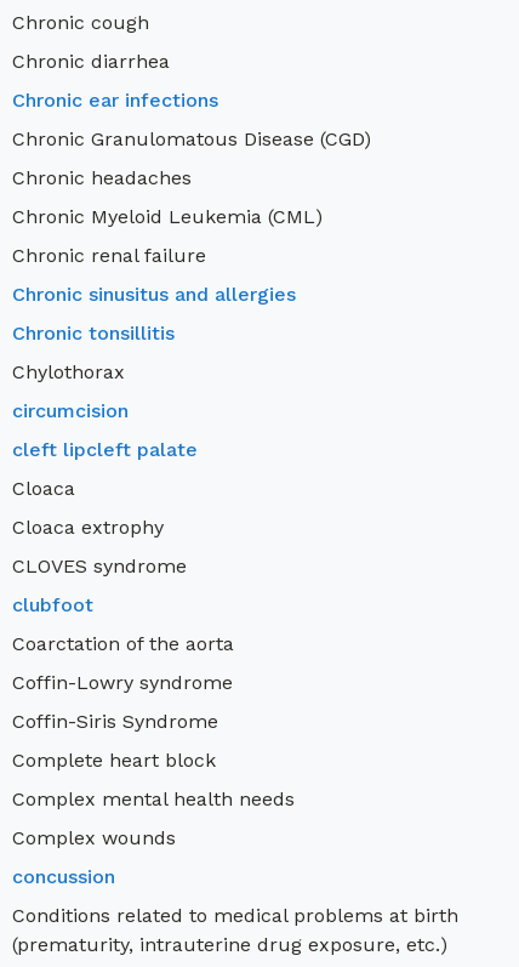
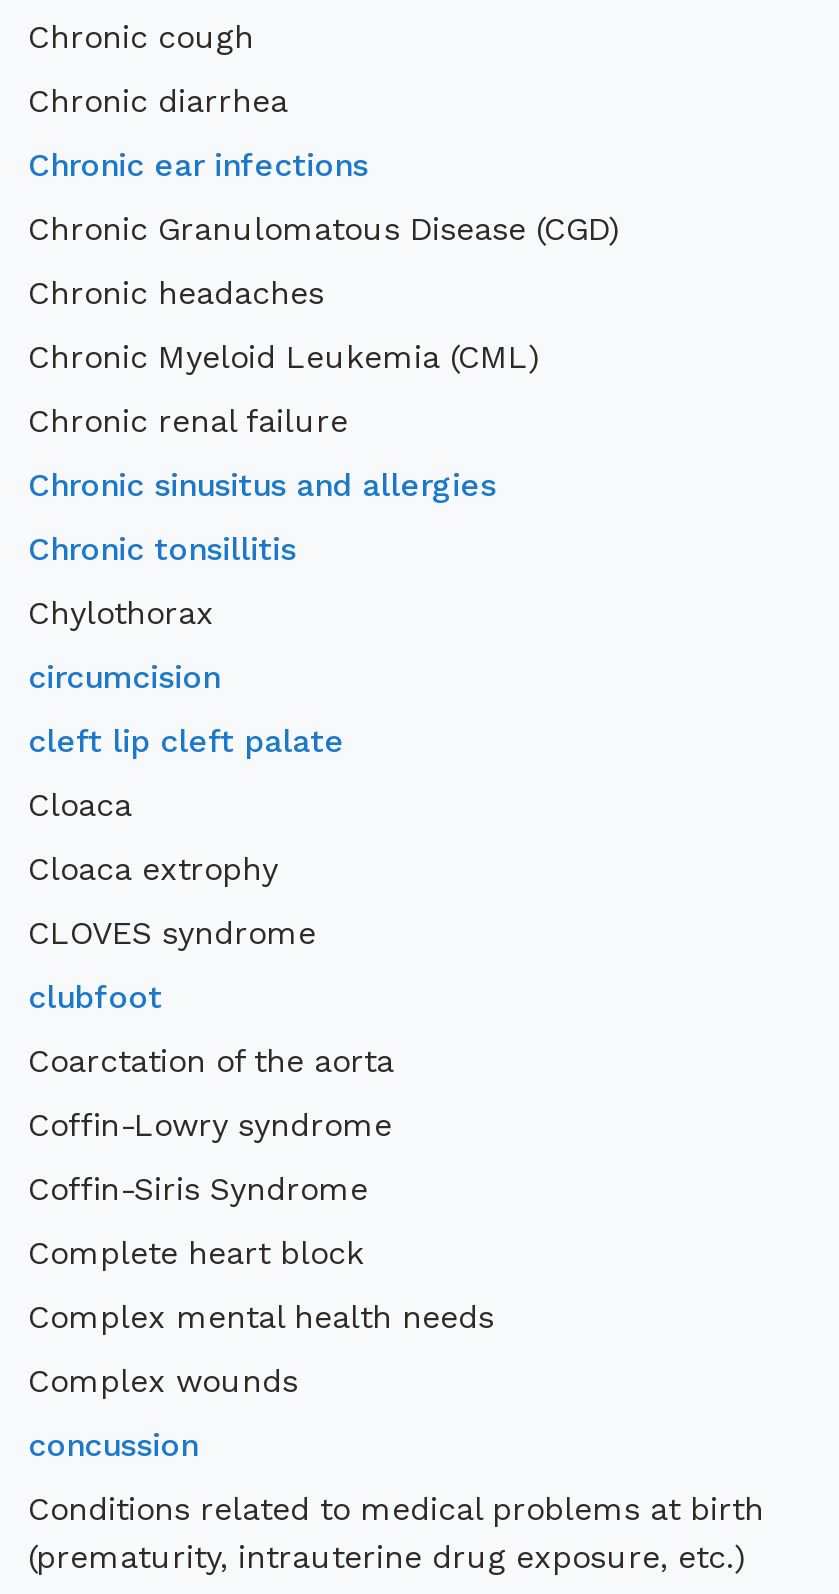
[12,438,198,461] cleft lipcleft palate -> [28,722,344,760] cleft lip cleft palate

